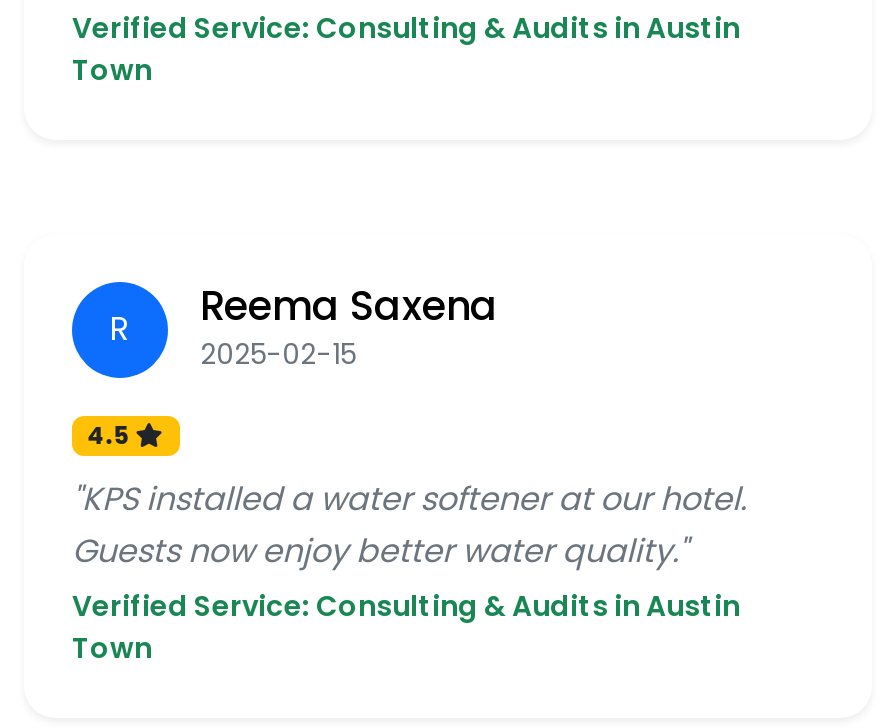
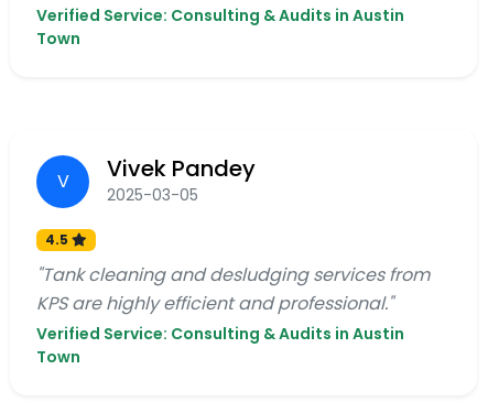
[110,278,498,374] R | Reema Saxena | 2025-02-15 -> [57,153,256,206] V | Vivek Pandey | 2025-03-05
[72,476,746,574] "KPS installed a water softener at our hotel. | Guests now enjoy better water quality." -> [36,262,430,316] "Tank cleaning and desludging services from | KPS are highly efficient and professional."

